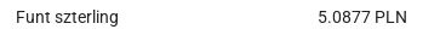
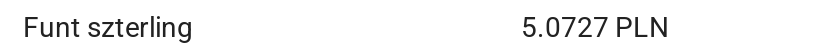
[318,7,407,27] 5.0877 PLN -> [521,11,669,43] 5.0727 PLN

